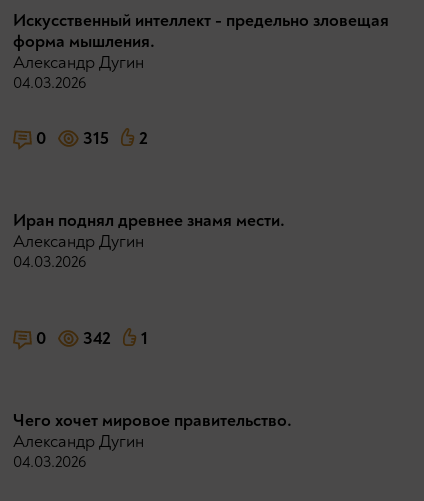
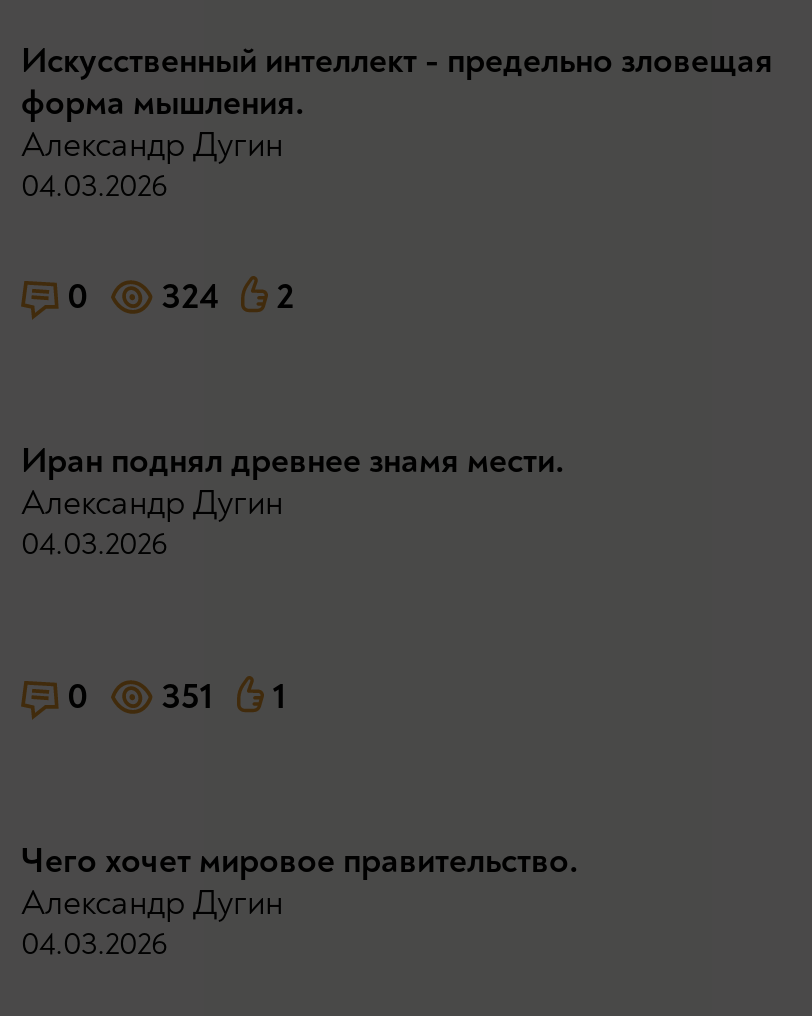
[32,126,156,149] 0 315 2 -> [59,273,310,319] 0 324 2
[32,326,156,349] 0 342 1 -> [59,673,302,719] 0 351 1

